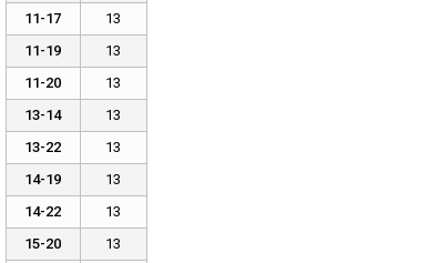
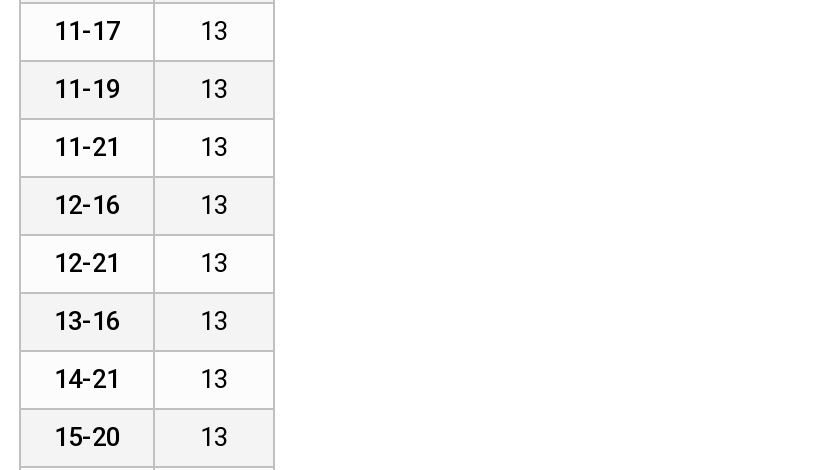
[25,74,62,91] 11-20 -> [54,132,120,162] 11-21
[25,106,62,123] 13-14 -> [54,190,120,220] 12-16
[25,138,62,155] 13-22 -> [54,248,120,278] 12-21
[25,171,62,187] 14-19 -> [54,306,120,336] 13-16
[25,203,62,219] 14-22 -> [54,364,120,394] 14-21

